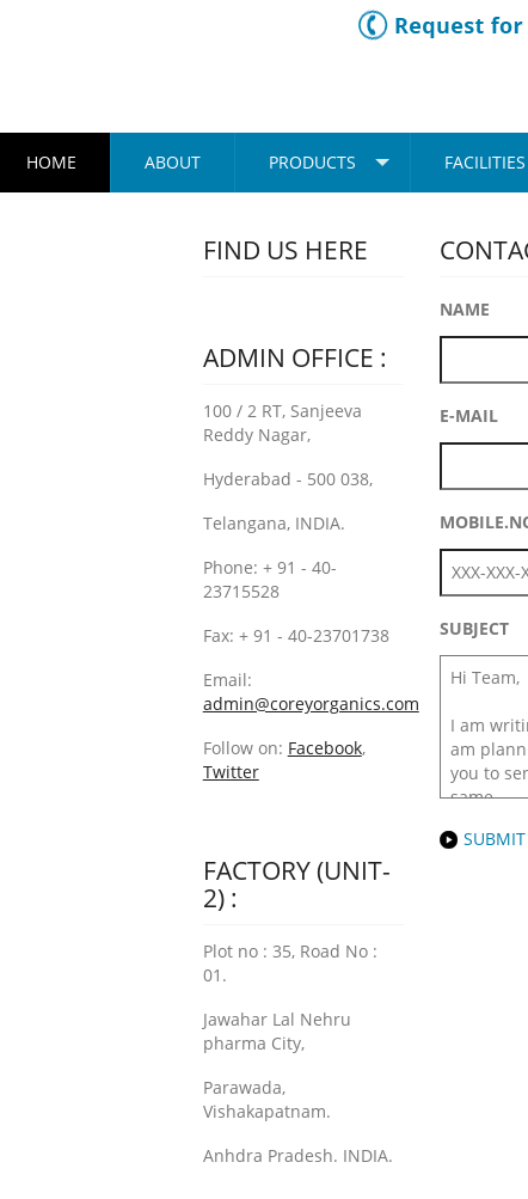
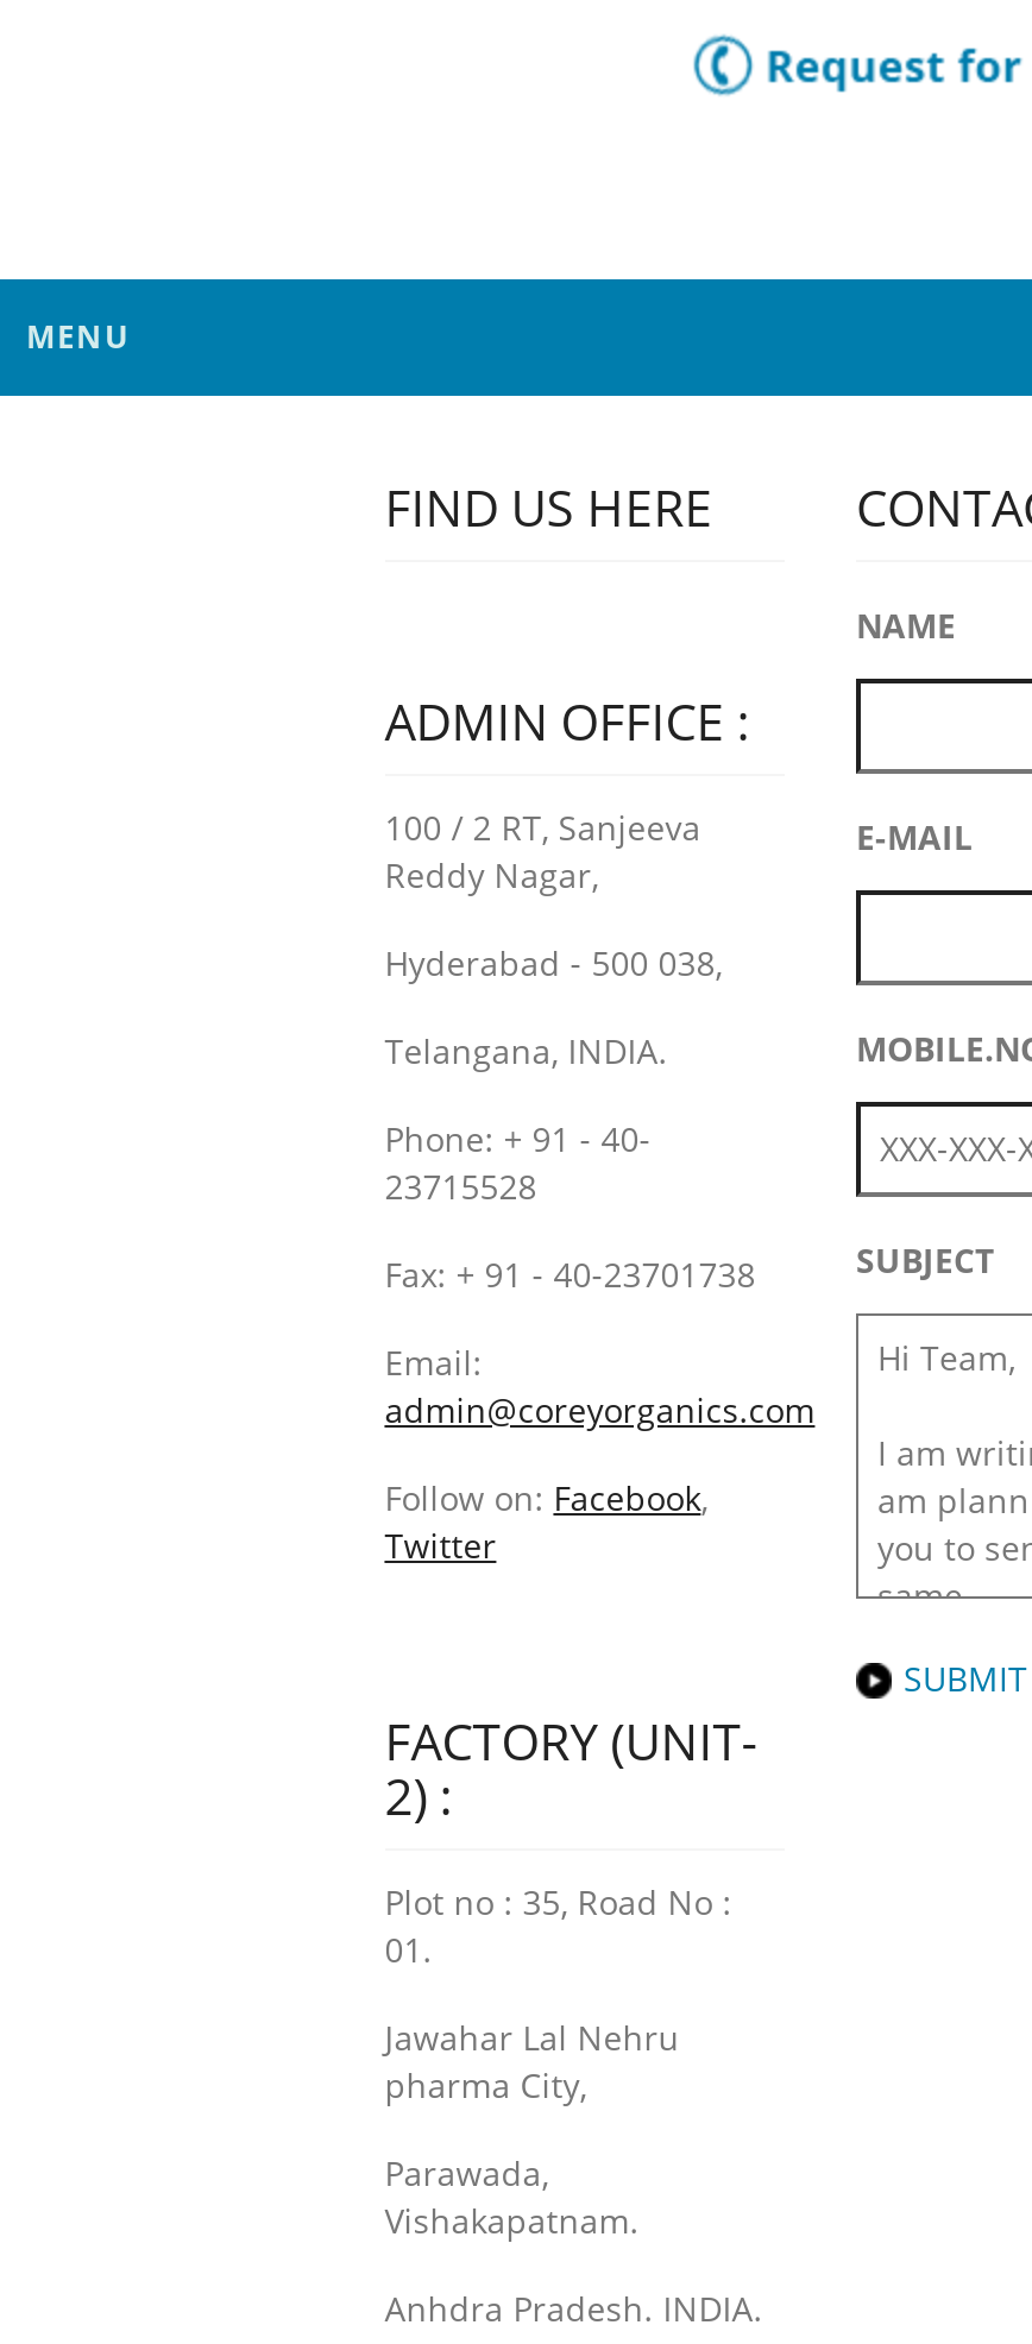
[26,151,526,174] HOME | ABOUT | PRODUCTS | FACILITIES -> [26,315,131,358] MENU

